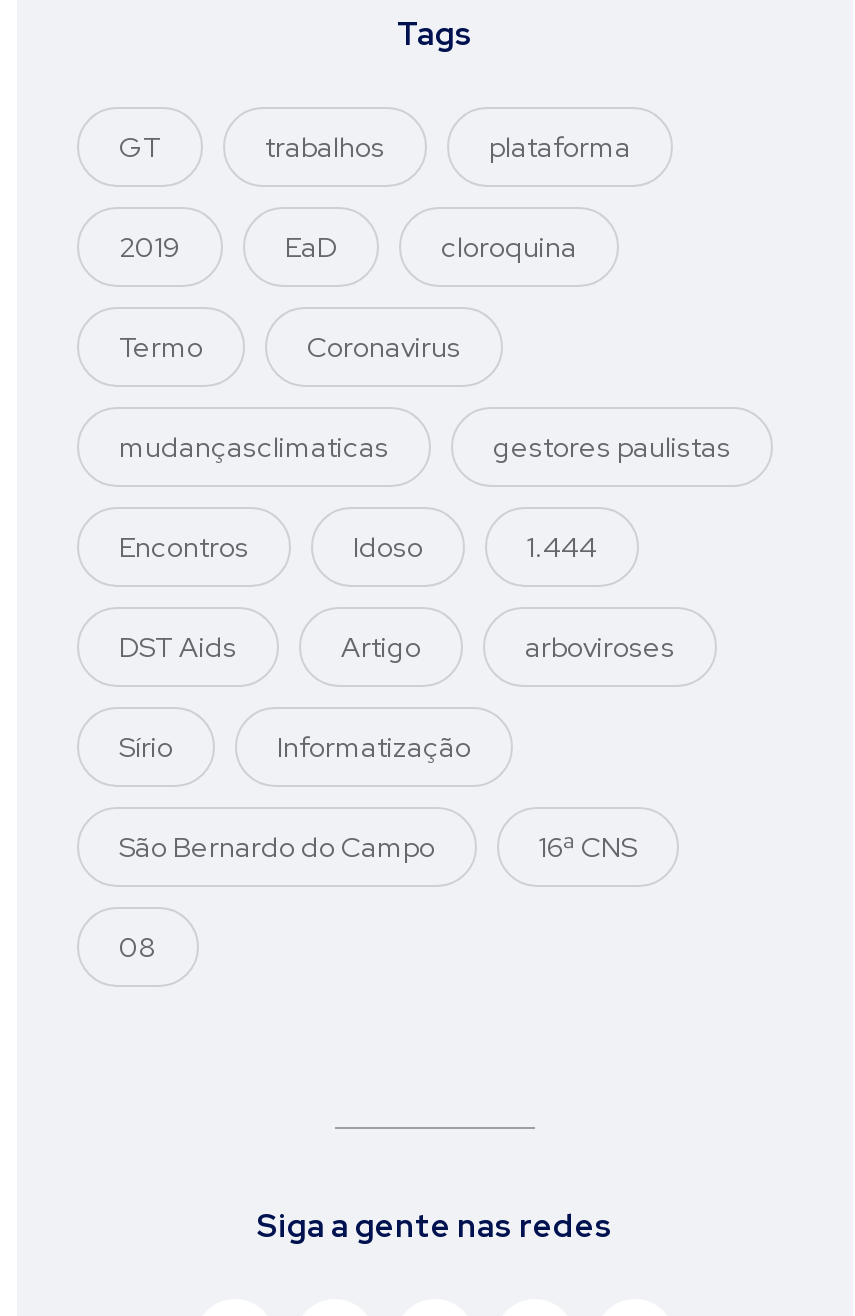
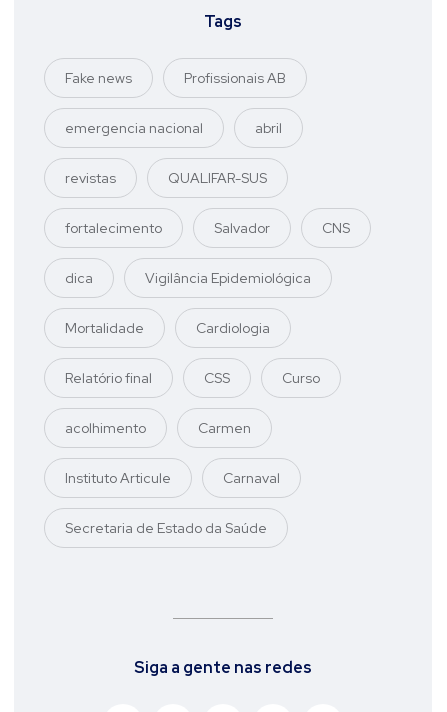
[119,130,731,966] GT | trabalhos | plataforma | 2019 | EaD | cloroquina | Termo | Coronavirus | mudançasclimaticas | gestores paulistas | Encontros | Idoso | 1.444 | DST Aids | Artigo | arboviroses | Sírio | Informatização | São Bernardo do Campo | 16ª CNS | 08 -> [65,69,350,537] Fake news | Profissionais AB | emergencia nacional | abril | revistas | QUALIFAR-SUS | fortalecimento | Salvador | CNS | dica | Vigilância Epidemiológica | Mortalidade | Cardiologia | Relatório final | CSS | Curso | acolhimento | Carmen | Instituto Articule | Carnaval | Secretaria de Estado da Saúde

